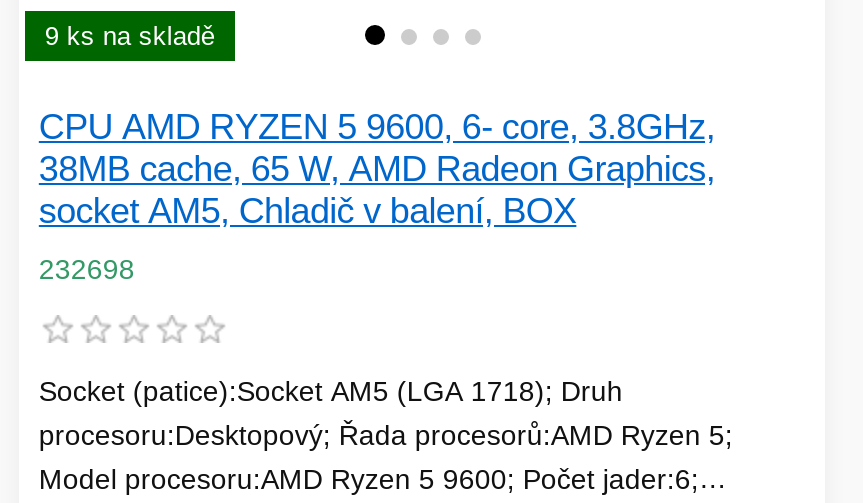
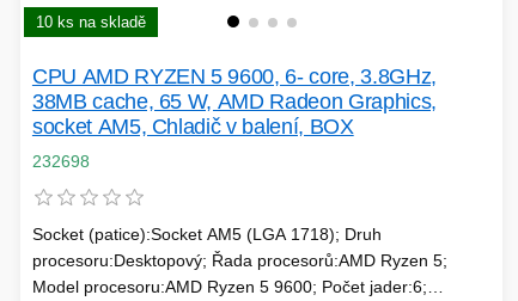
[45,20,215,50] 9 ks na skladě -> [36,13,146,30] 10 ks na skladě

